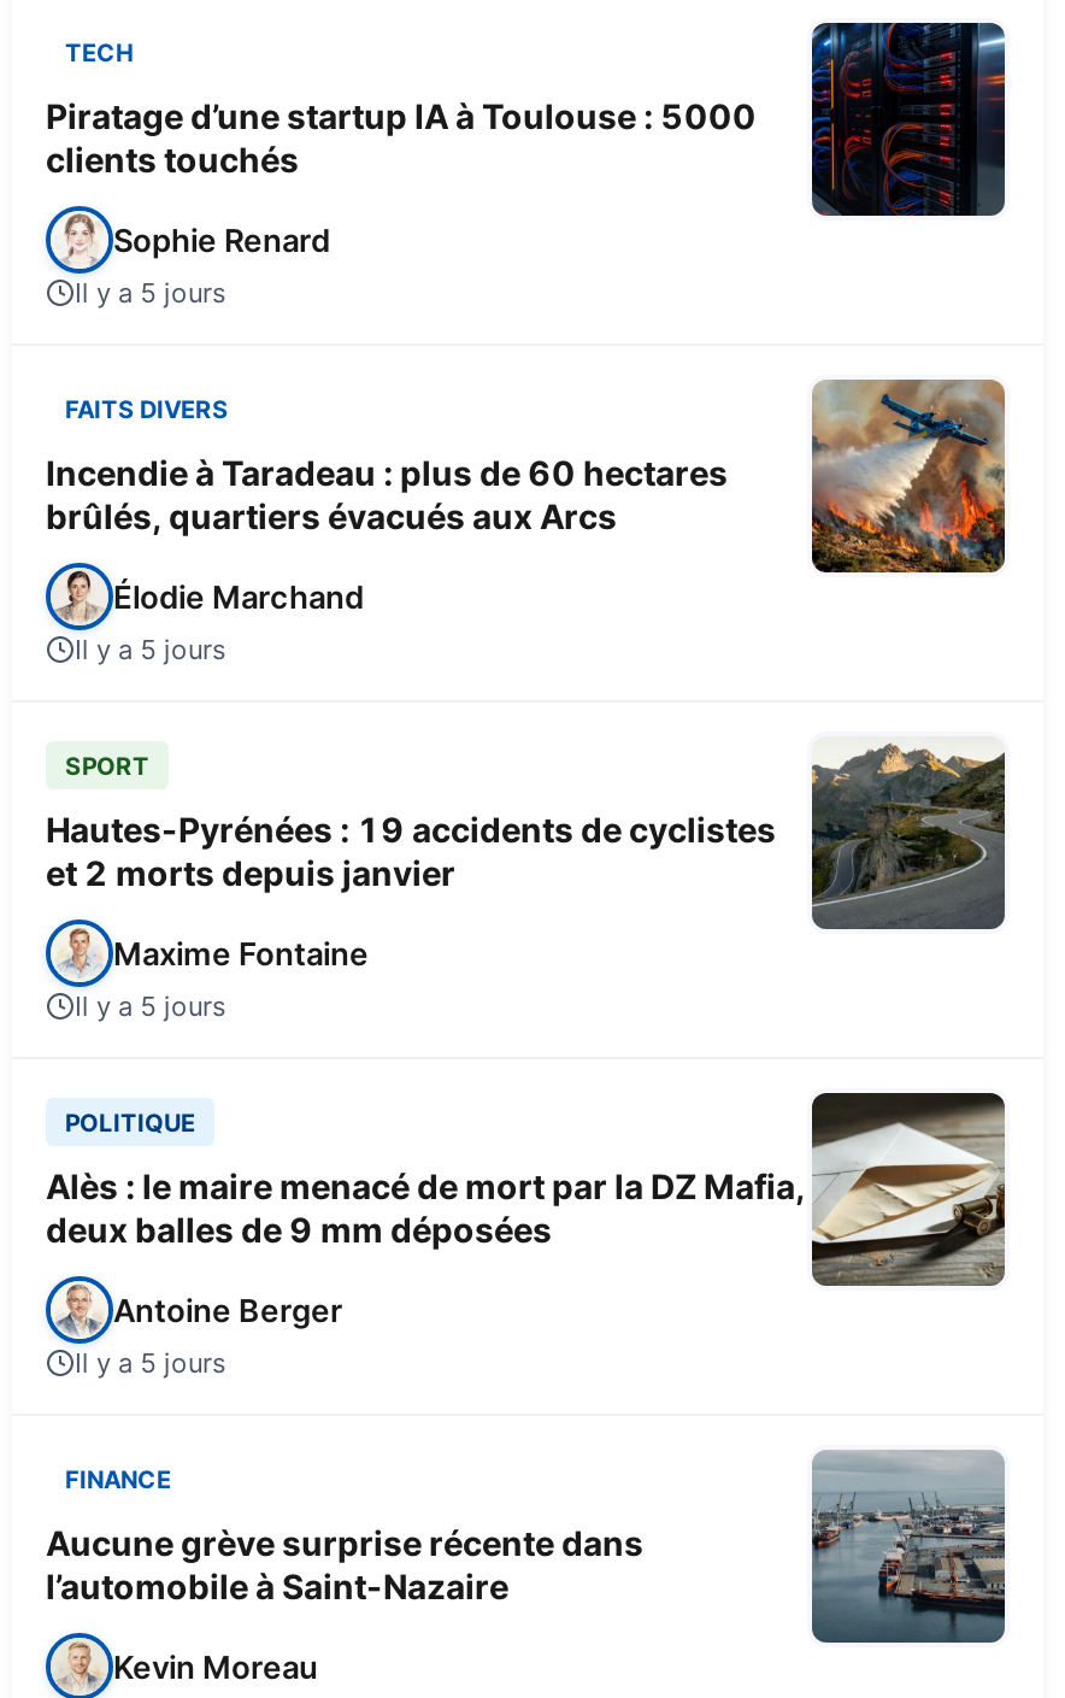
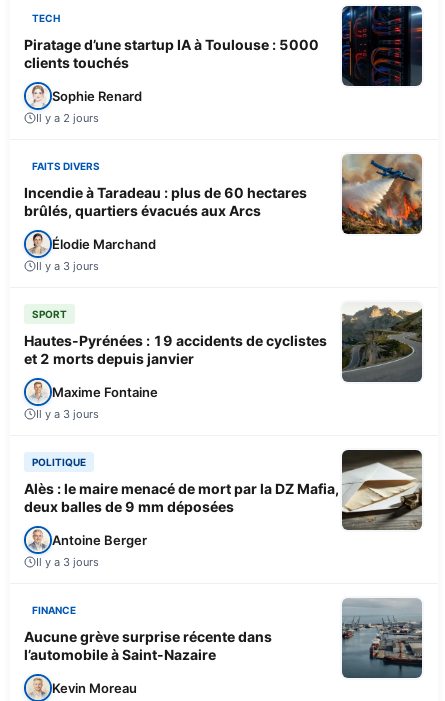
[75,275,226,309] Il y a 5 jours -> [36,111,99,125] Il y a 2 jours
[75,632,226,665] Il y a 5 jours -> [36,259,99,273] Il y a 3 jours
[75,988,226,1022] Il y a 5 jours -> [36,407,99,421] Il y a 3 jours
[75,1345,226,1379] Il y a 5 jours -> [36,555,99,569] Il y a 3 jours

